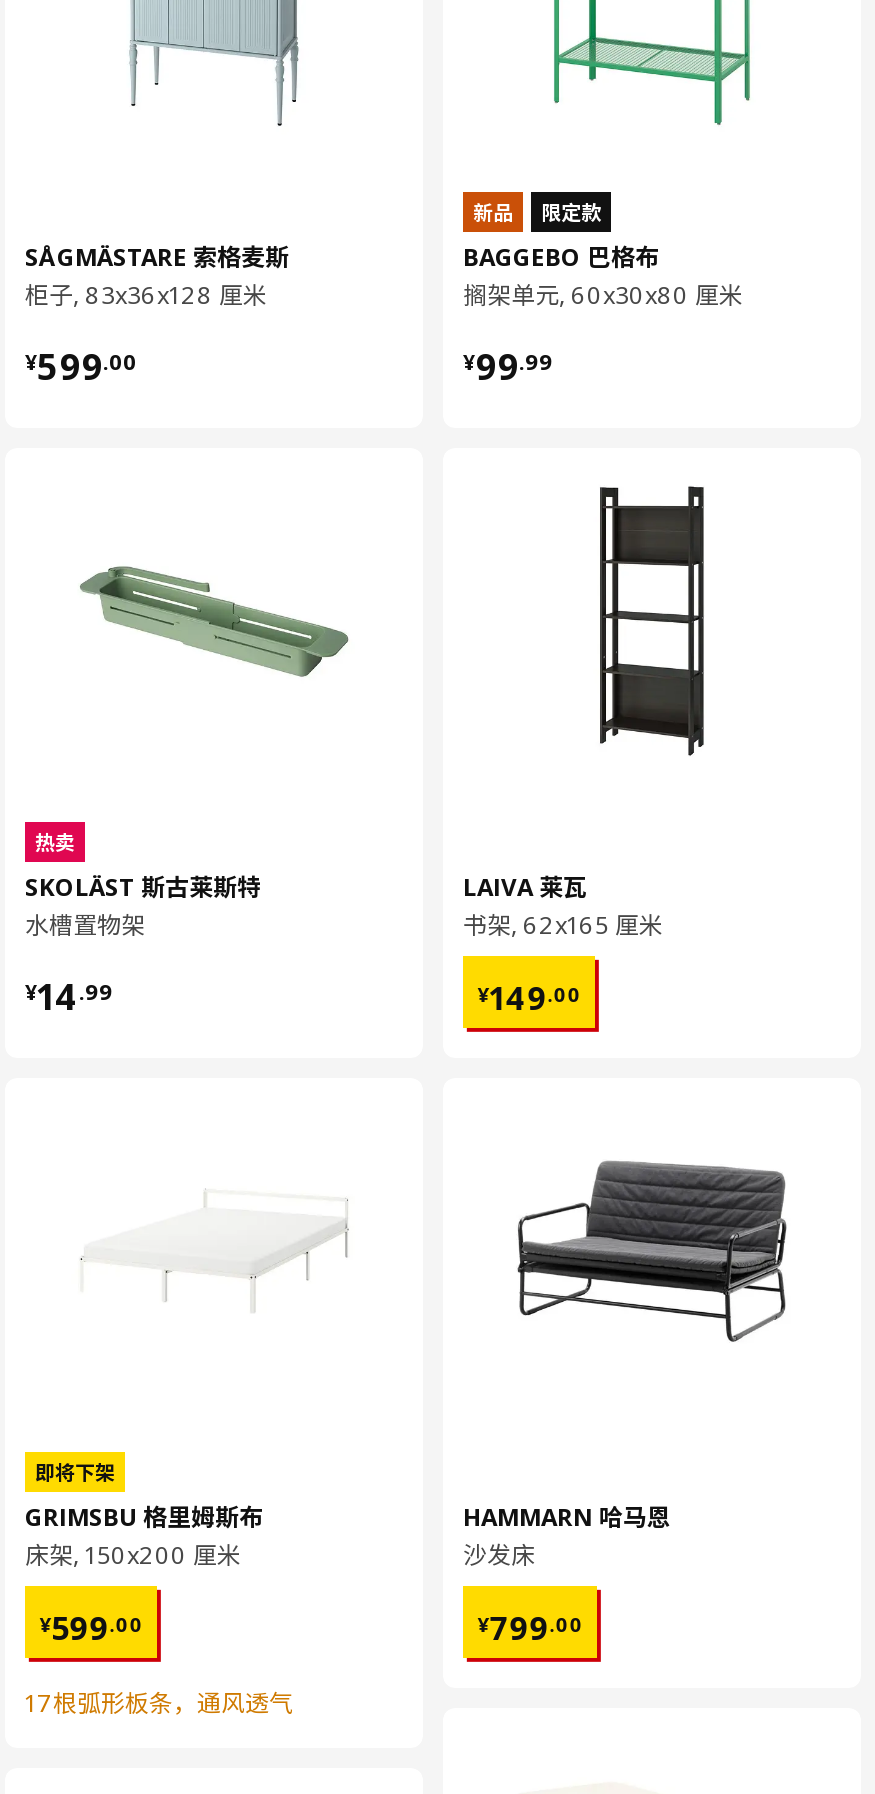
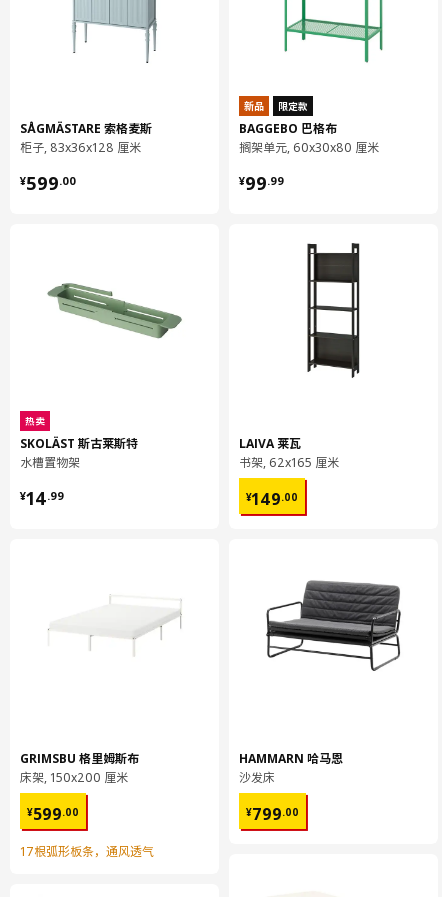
[35,1458,115,1486] 即将下架 -> none

